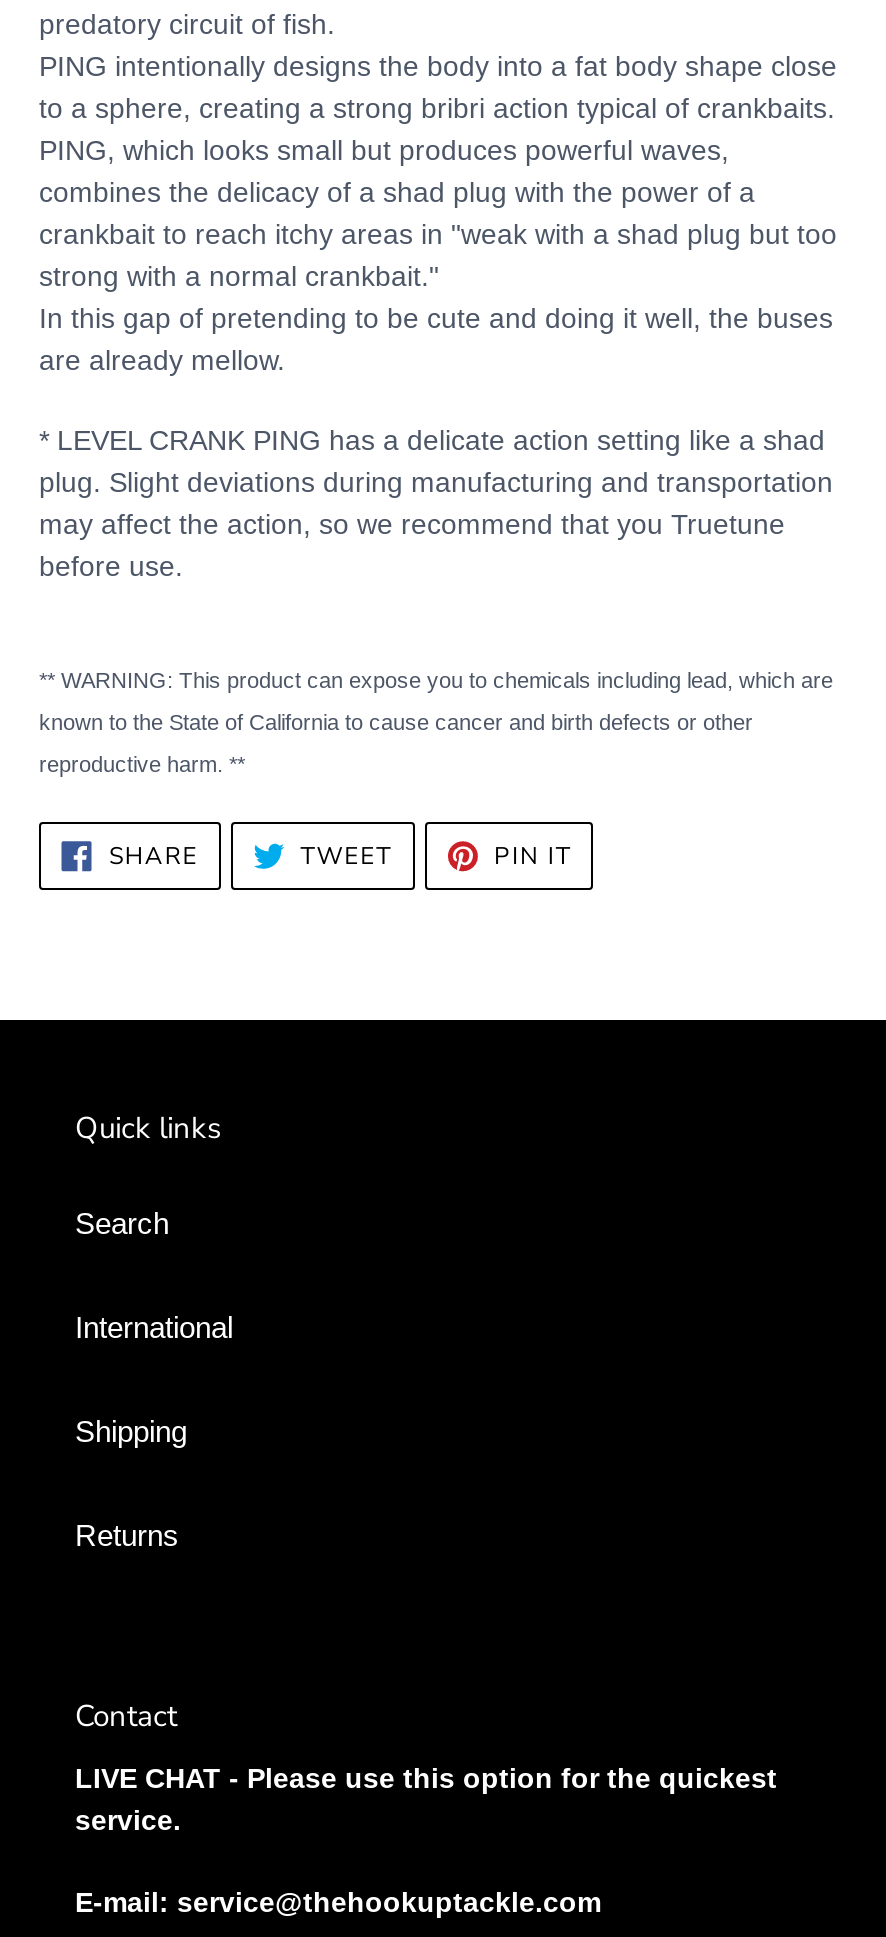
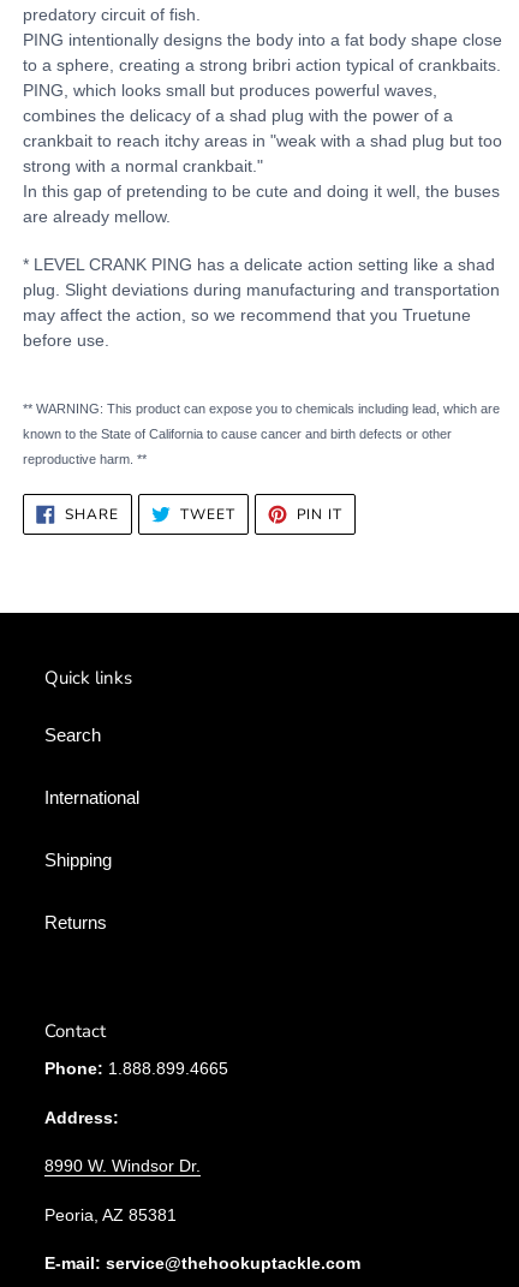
[75,1763,777,1837] LIVE CHAT - Please use this option for the quickest | service. -> [44,1059,228,1224] Phone: 1.888.899.4665 | Address: | 8990 W. Windsor Dr. | Peoria, AZ 85381

